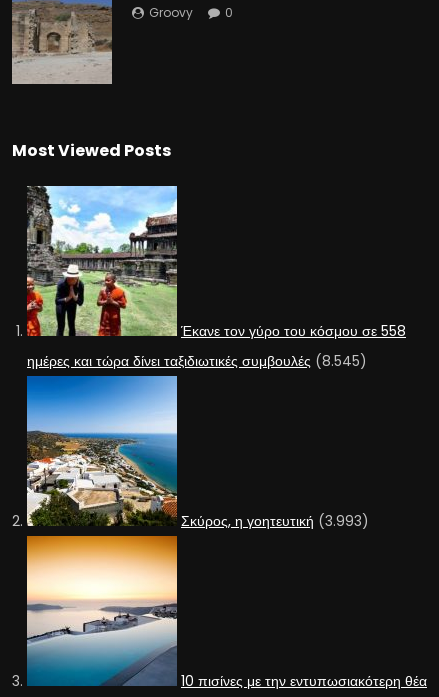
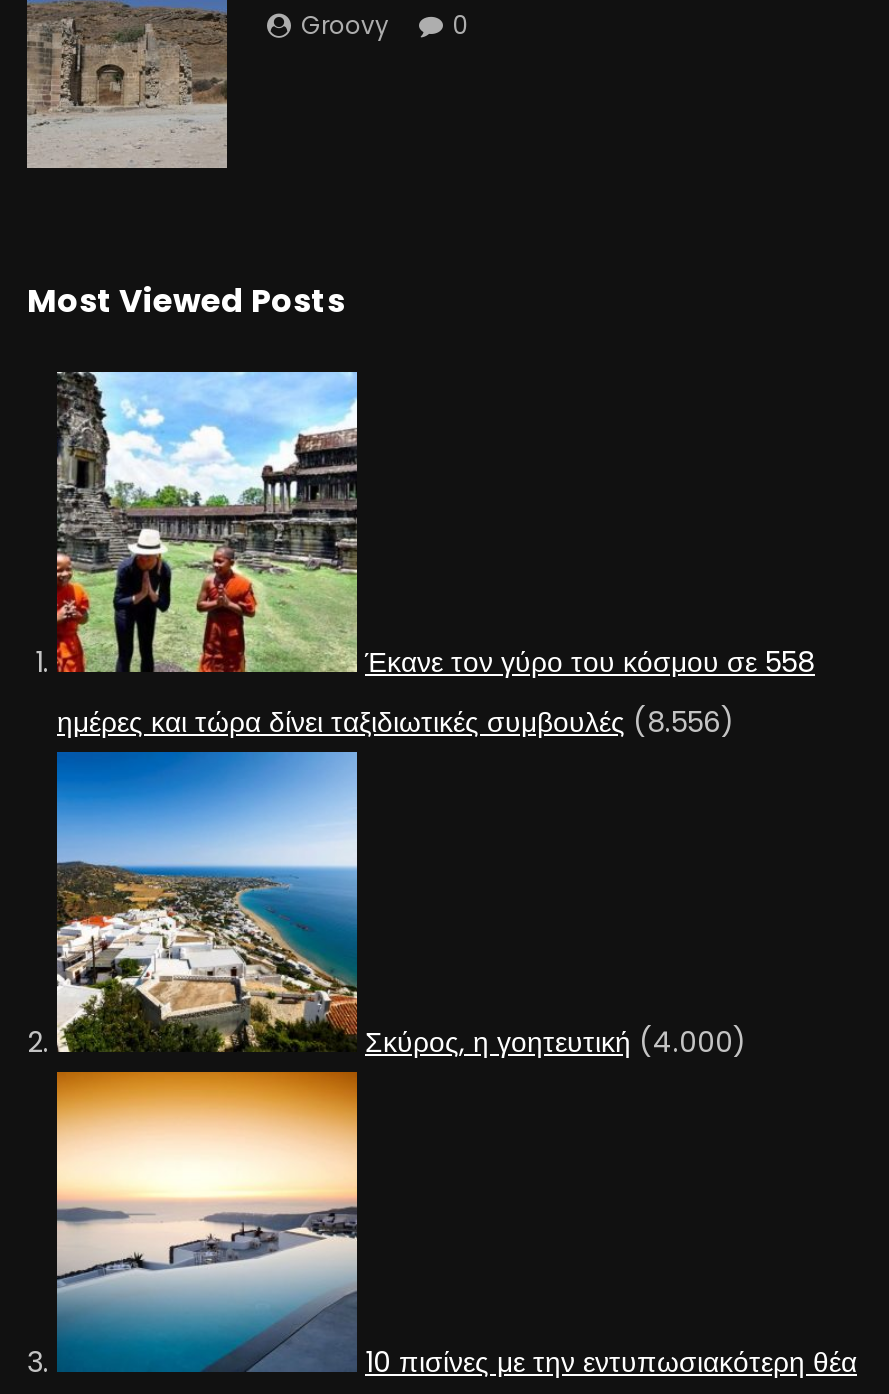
[27,351,367,371] ημέρες και τώρα δίνει ταξιδιωτικές συμβουλές (8.545) -> [57,701,735,741] ημέρες και τώρα δίνει ταξιδιωτικές συμβουλές (8.556)
[181,511,369,531] Σκύρος, η γοητευτική (3.993) -> [365,1021,747,1061] Σκύρος, η γοητευτική (4.000)

